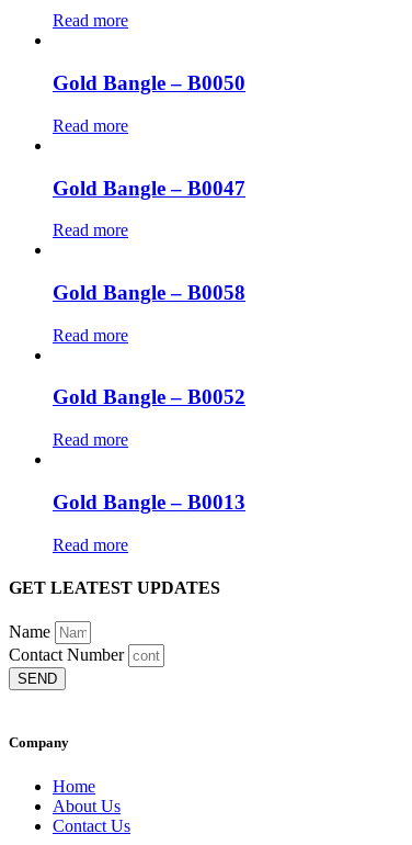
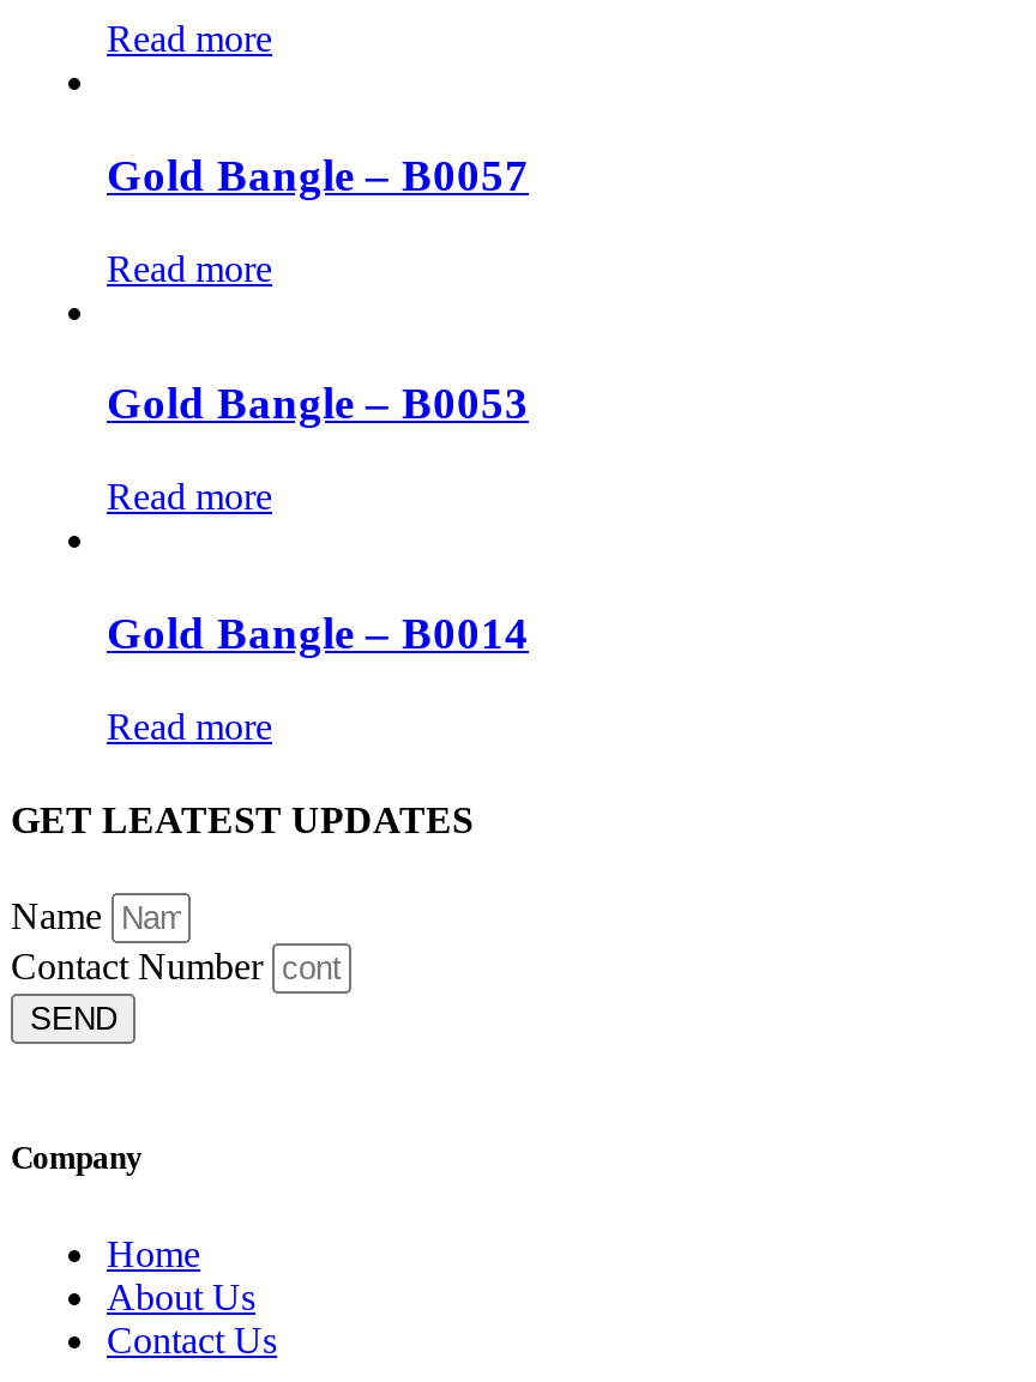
[53,72,245,95] Gold Bangle – B0050 -> [107,150,529,201] Gold Bangle – B0057
[53,176,245,199] Gold Bangle – B0047 -> [107,379,529,429] Gold Bangle – B0053
[53,281,245,513] Gold Bangle – B0058 | Read more | Gold Bangle – B0052 | Read more | Gold Bangle – B0013 -> [107,608,529,658] Gold Bangle – B0014

